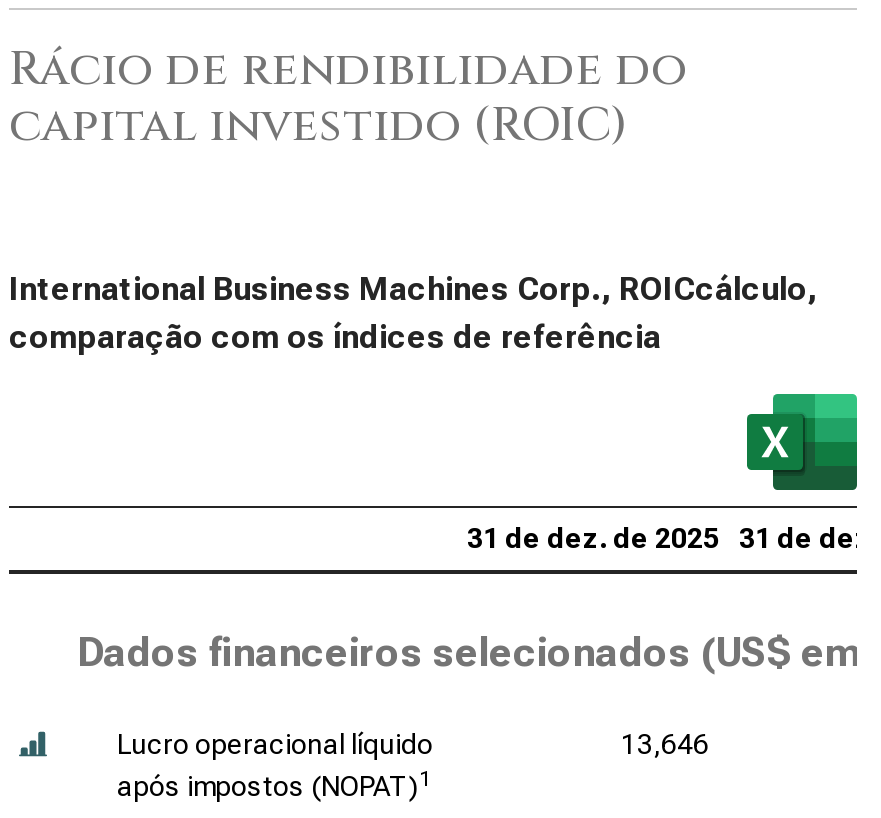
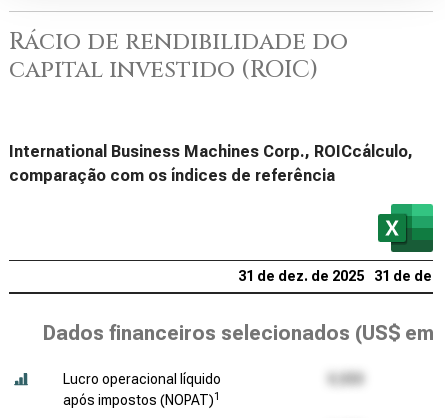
[621,728,709,760] 13,646 -> none

